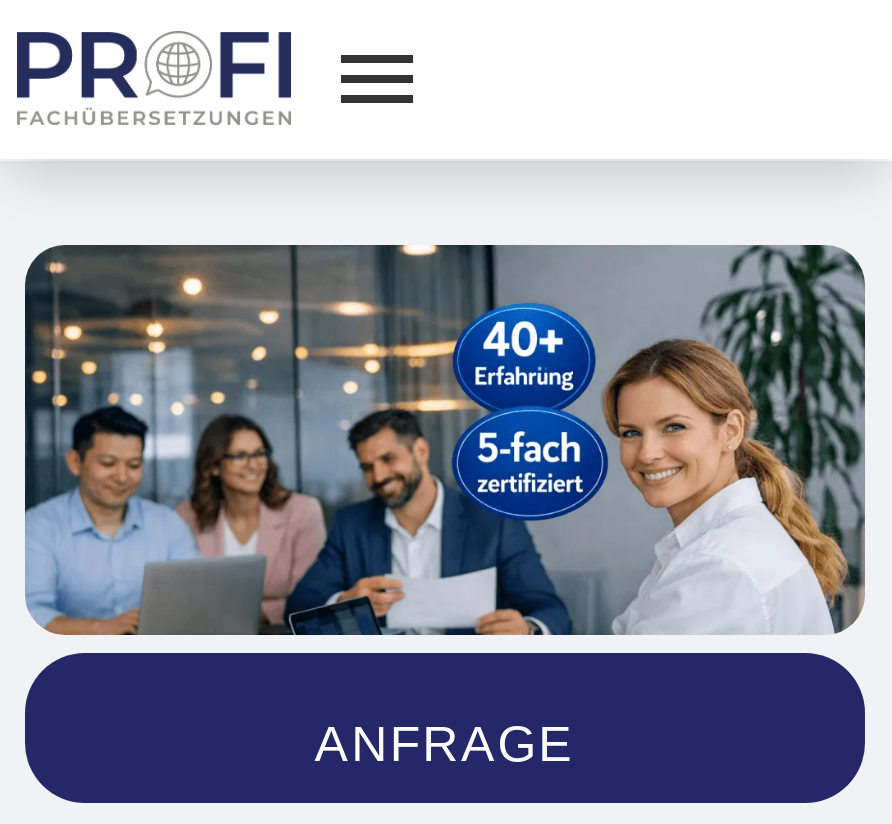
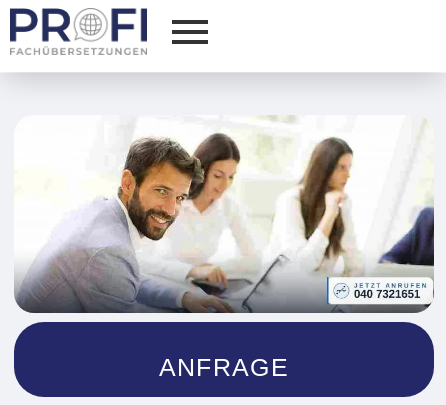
[23,243,867,637] [image] -> [14,118,434,314] [image]

